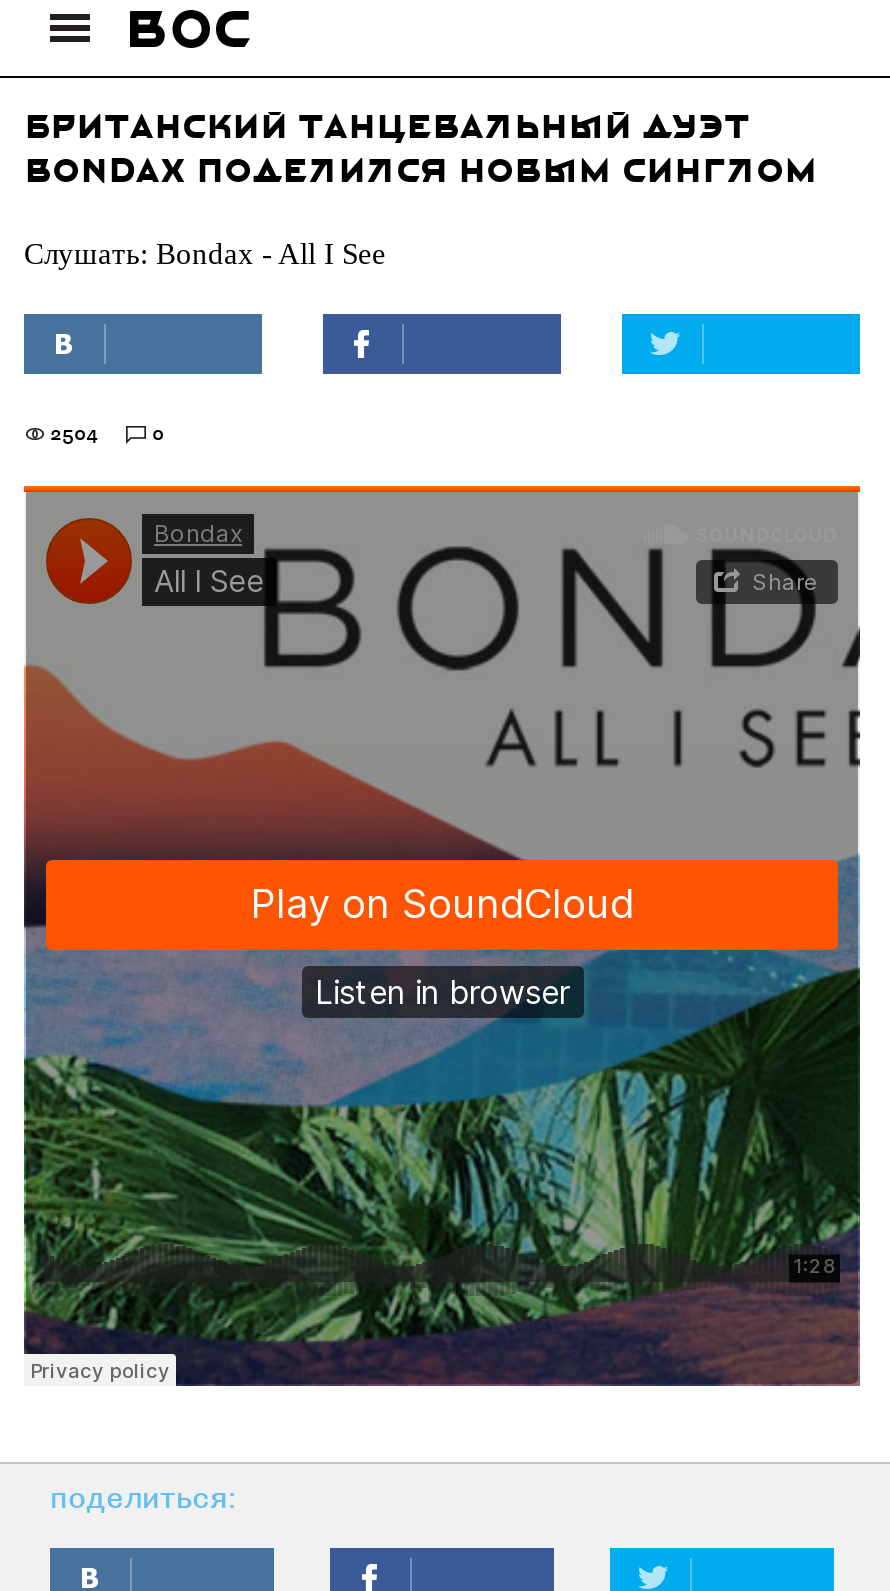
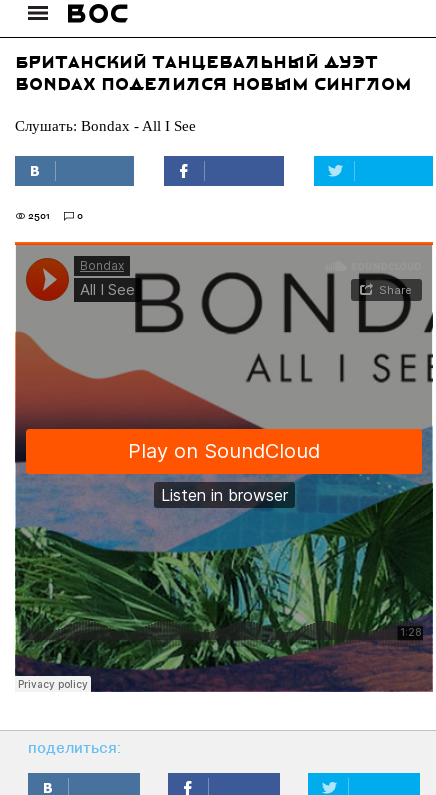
[50,422,98,446] 2504 -> [28,210,50,222] 2501

